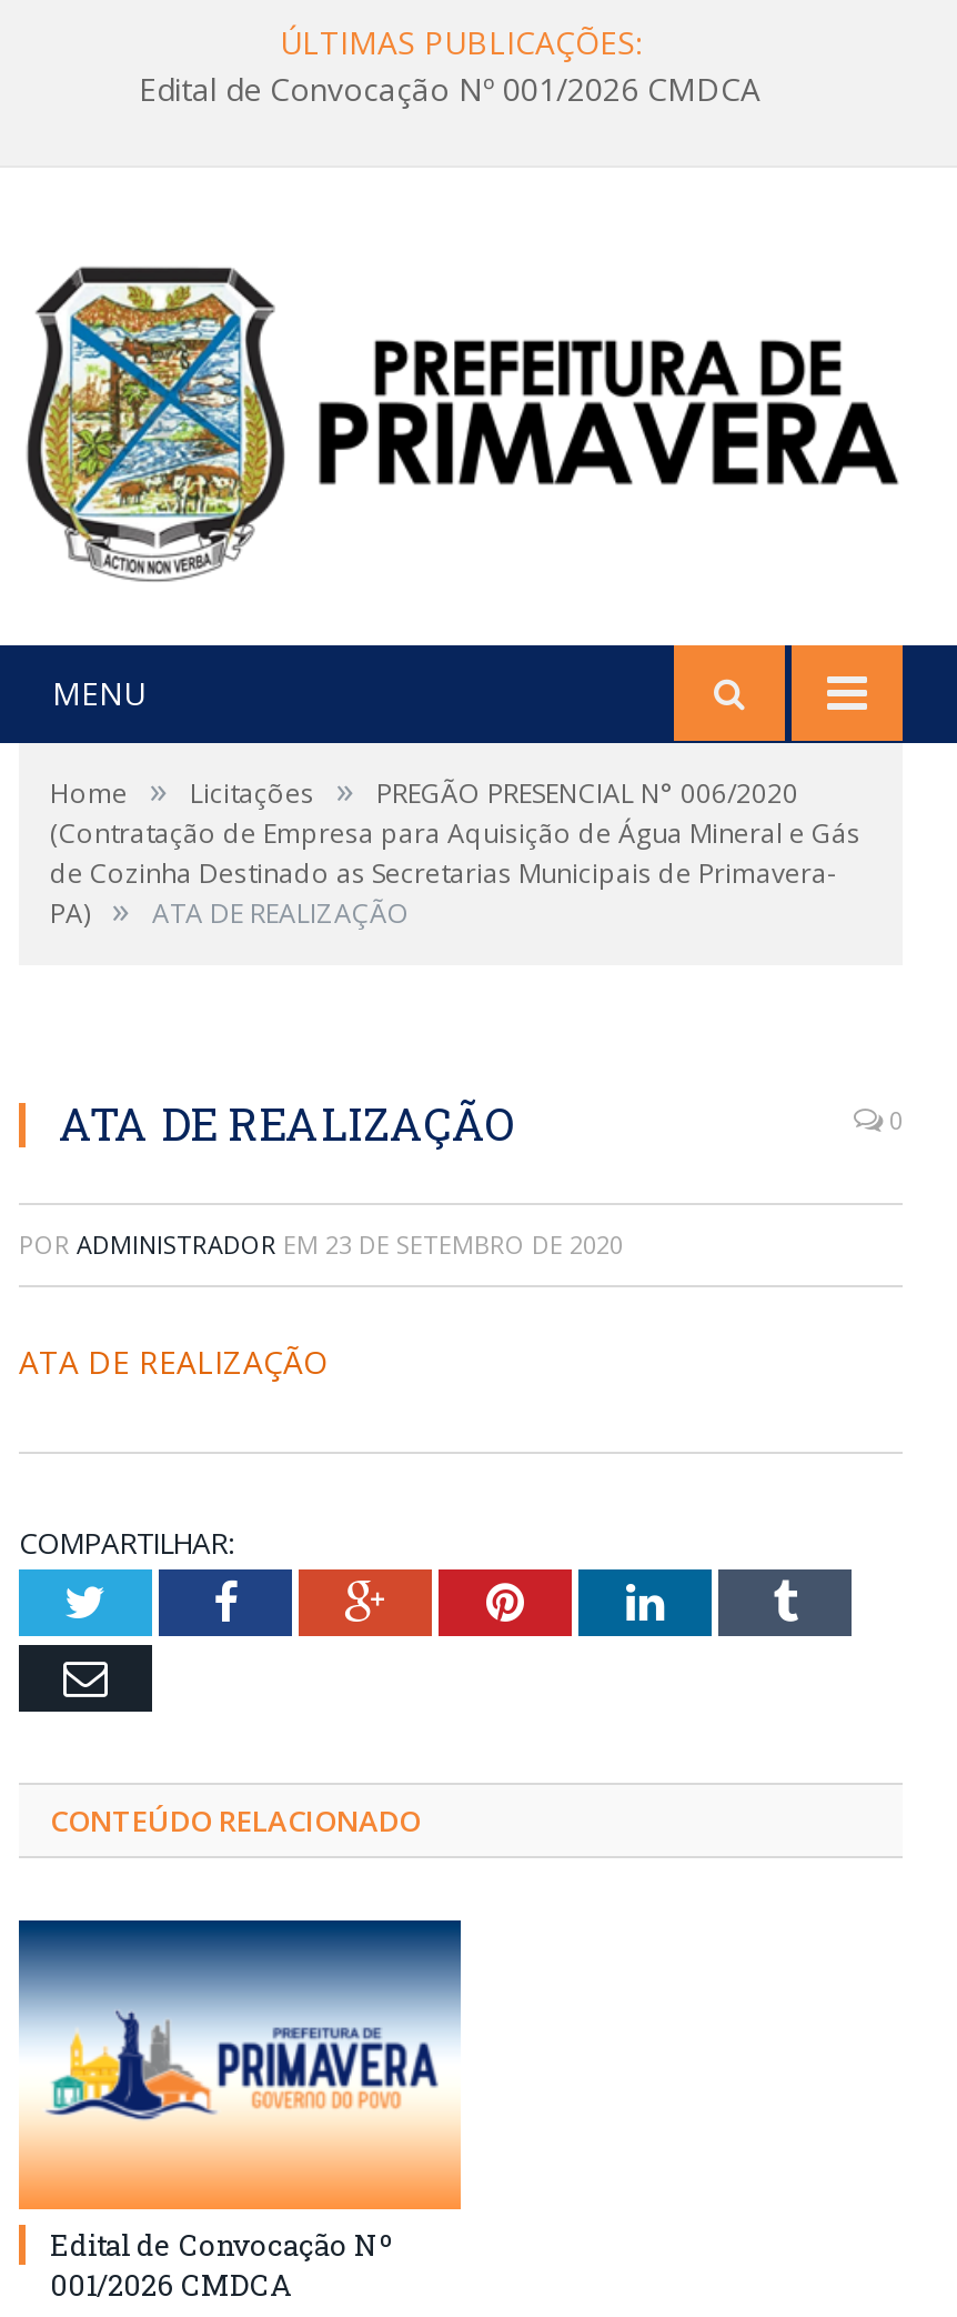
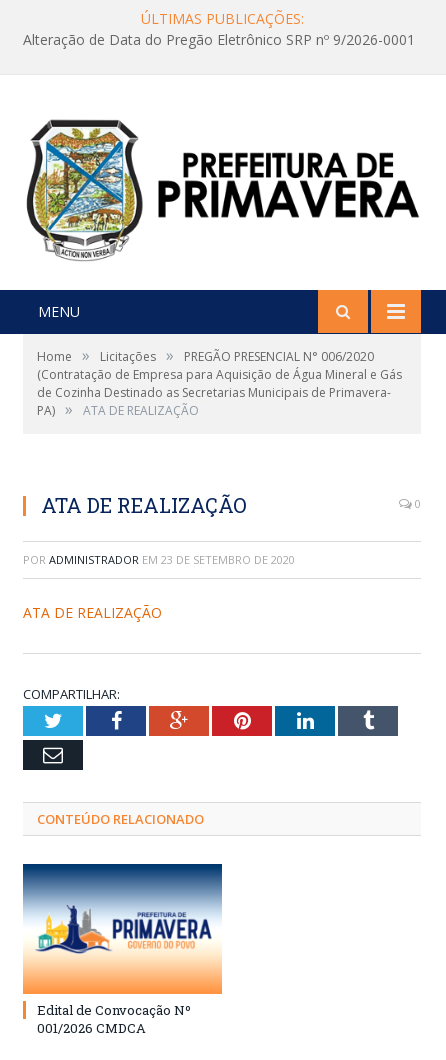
[139,68,760,110] Edital de Convocação Nº 001/2026 CMDCA -> [23,30,415,49] Alteração de Data do Pregão Eletrônico SRP nº 9/2026-0001

